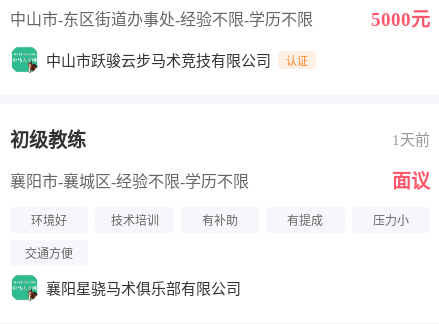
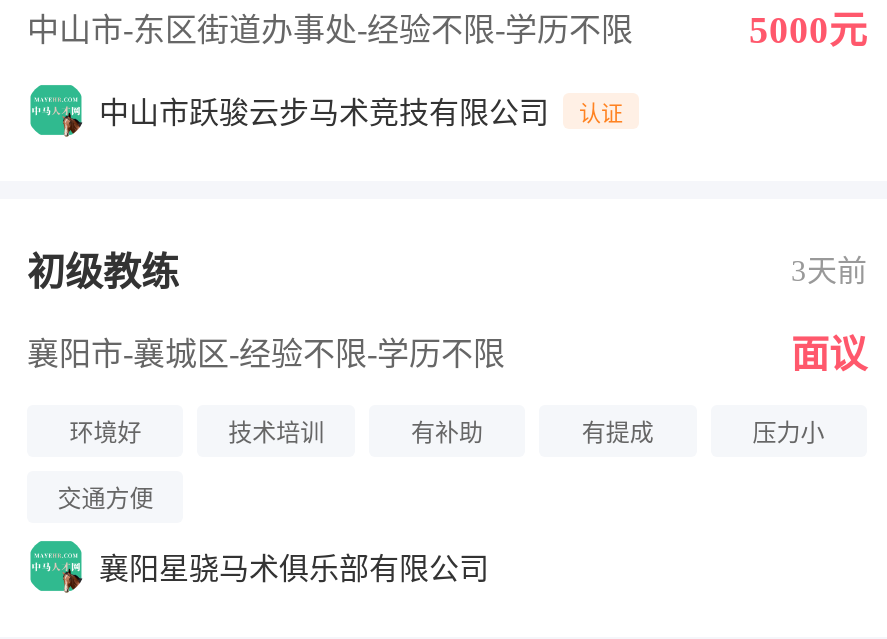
[392,132,430,148] 1天前 -> [791,255,867,287] 3天前

